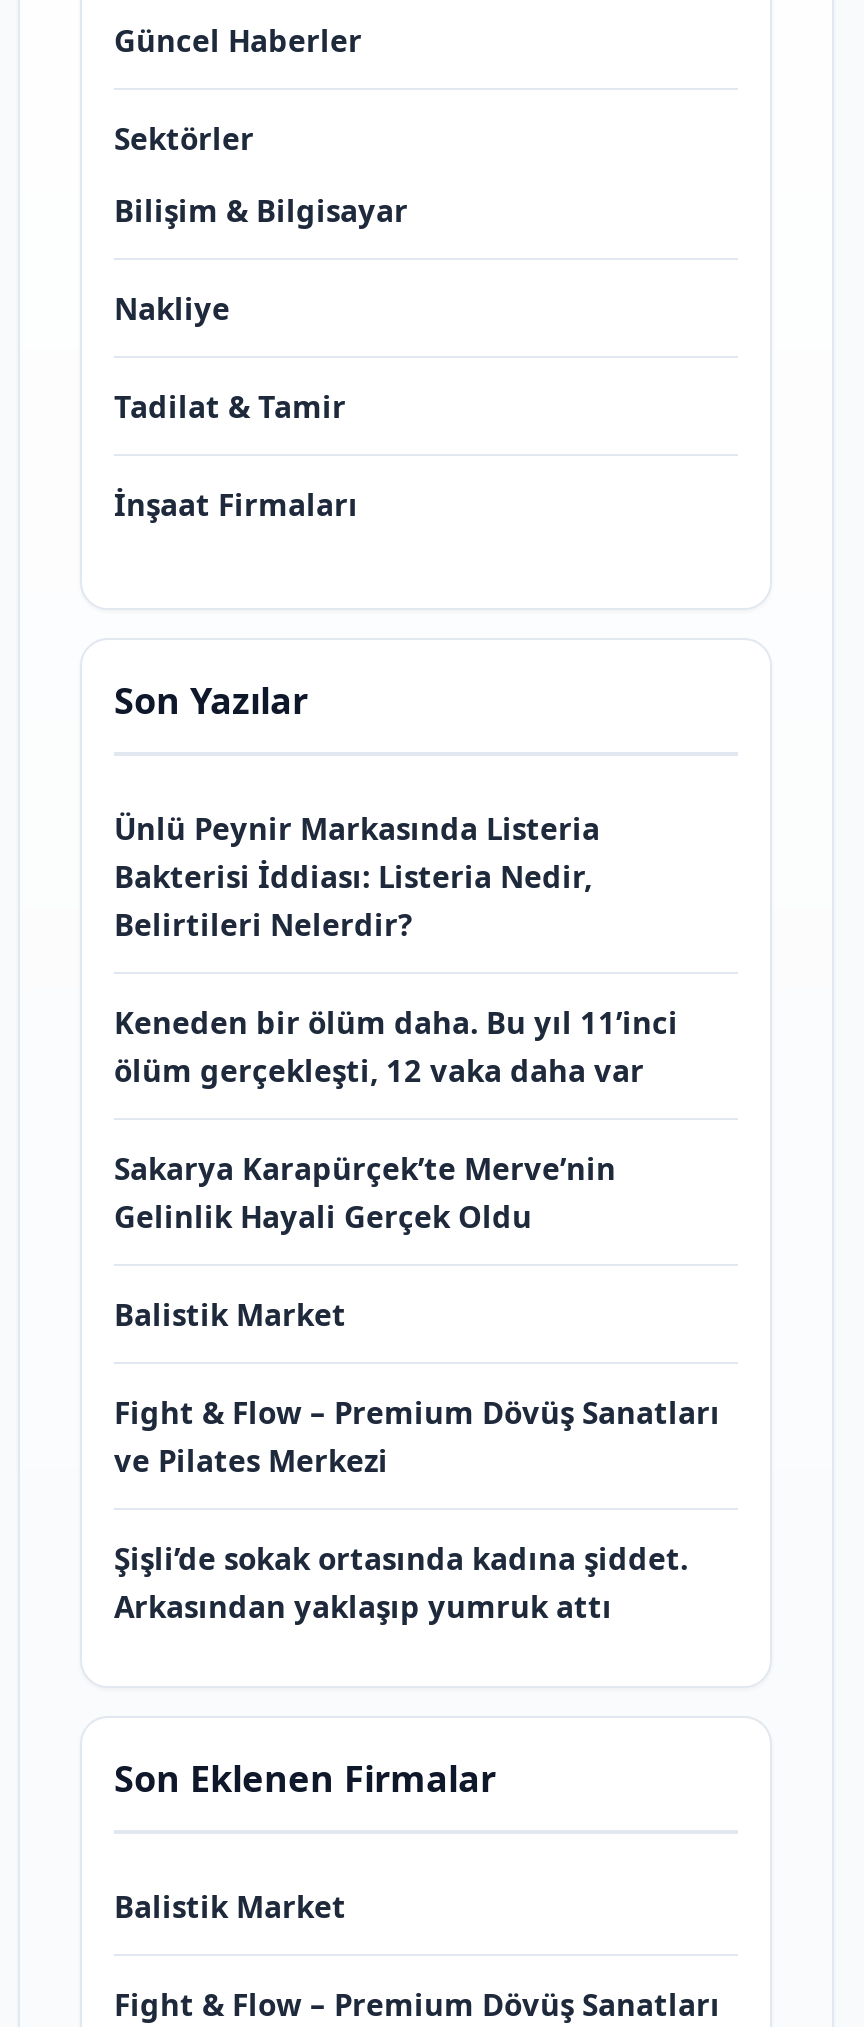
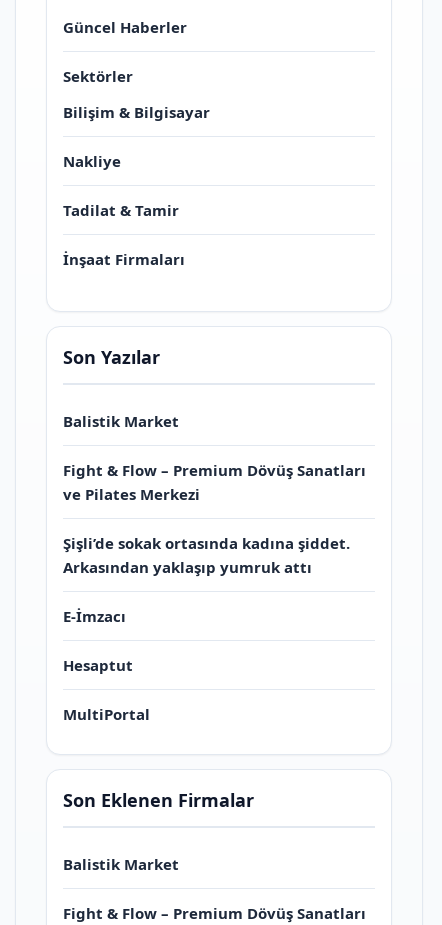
[114,807,678,1235] Ünlü Peynir Markasında Listeria | Bakterisi İddiası: Listeria Nedir, | Belirtileri Nelerdir? | Keneden bir ölüm daha. Bu yıl 11’inci | ölüm gerçekleşti, 12 vaka daha var | Sakarya Karapürçek’te Merve’nin | Gelinlik Hayali Gerçek Oldu -> none
moved [114,1293,720,1625] -> [63,411,366,577]: Balistik Market | Fight & Flow – Premium Dövüş Sanatları | ve Pilates Merkezi | Şişli’de sokak ortasında kadına şiddet. | Arkasından yaklaşıp yumruk attı
none -> [63,606,150,724] E-İmzacı | Hesaptut | MultiPortal

